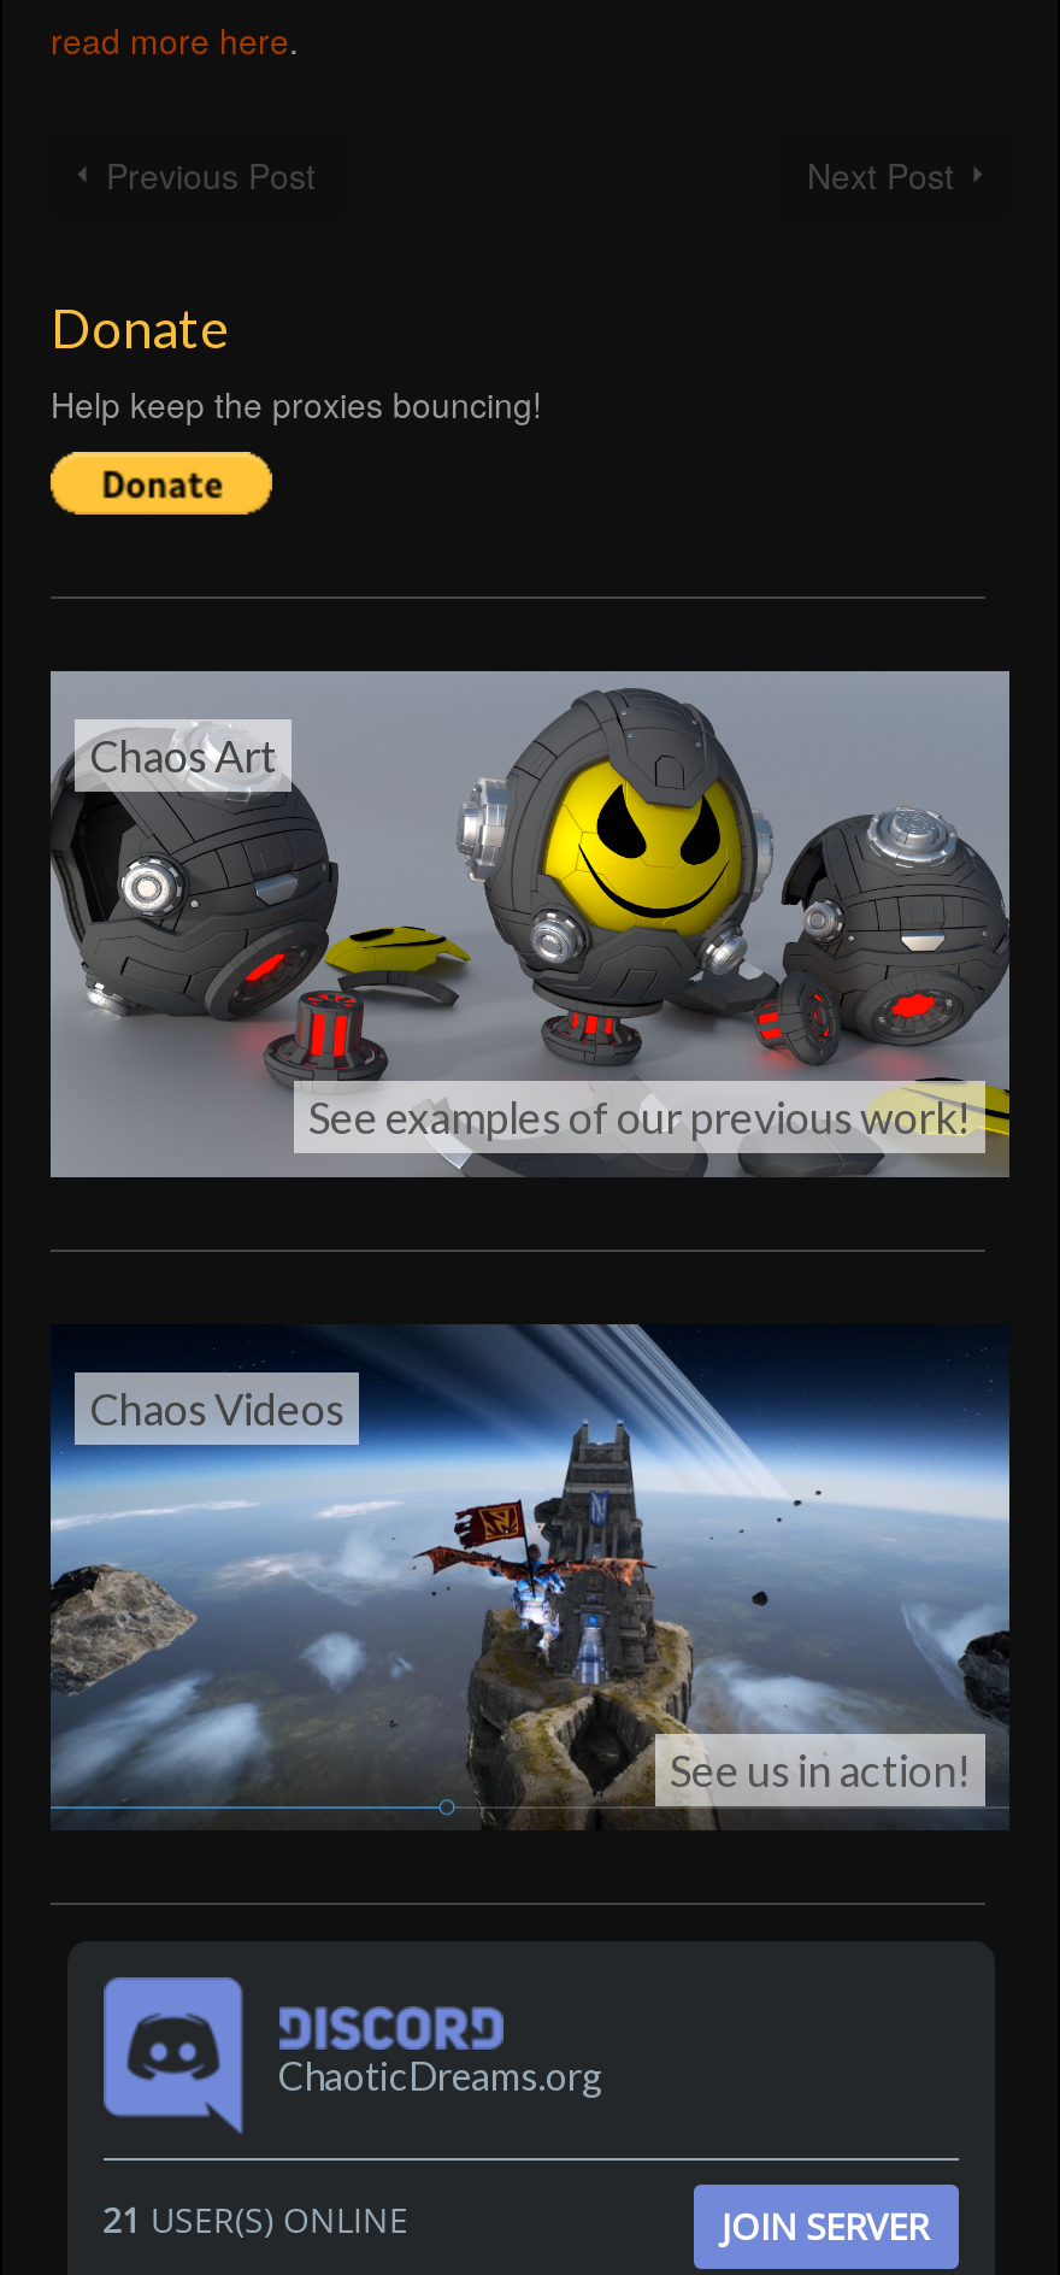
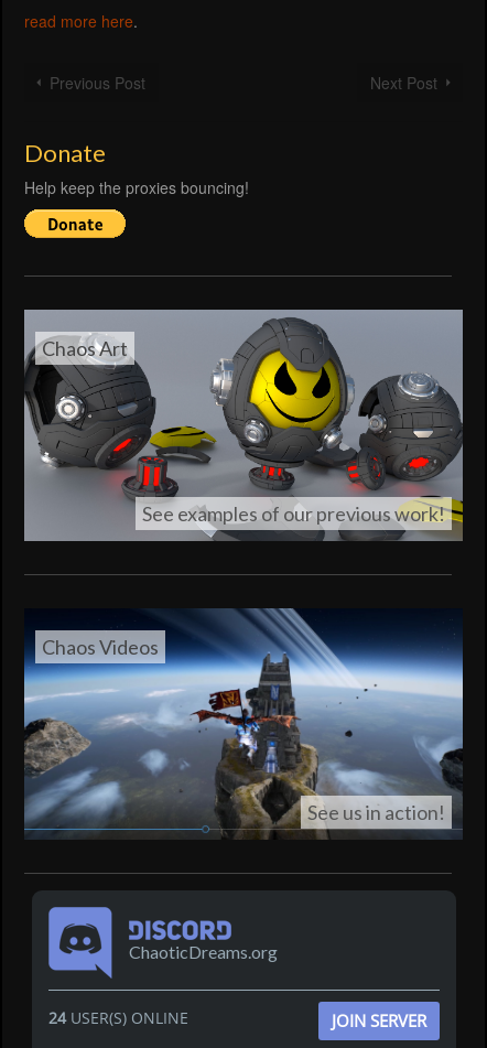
[102,2197,408,2243] 21 USER(S) ONLINE -> [48,1007,188,1028] 24 USER(S) ONLINE

